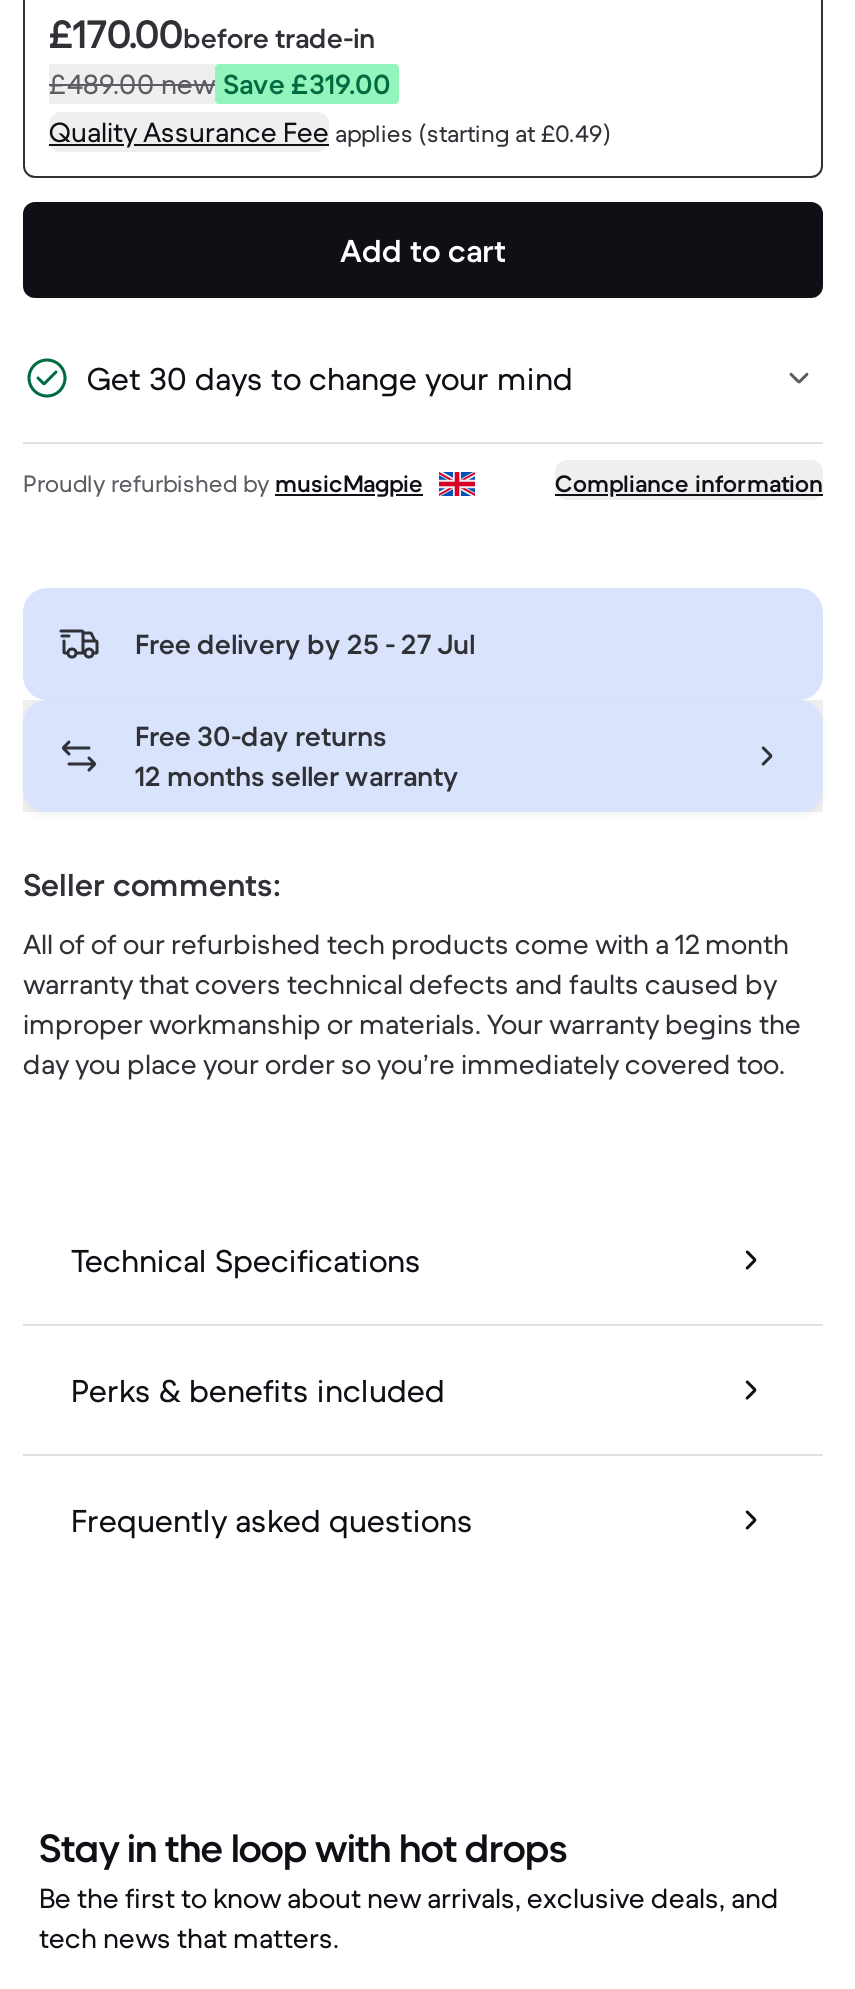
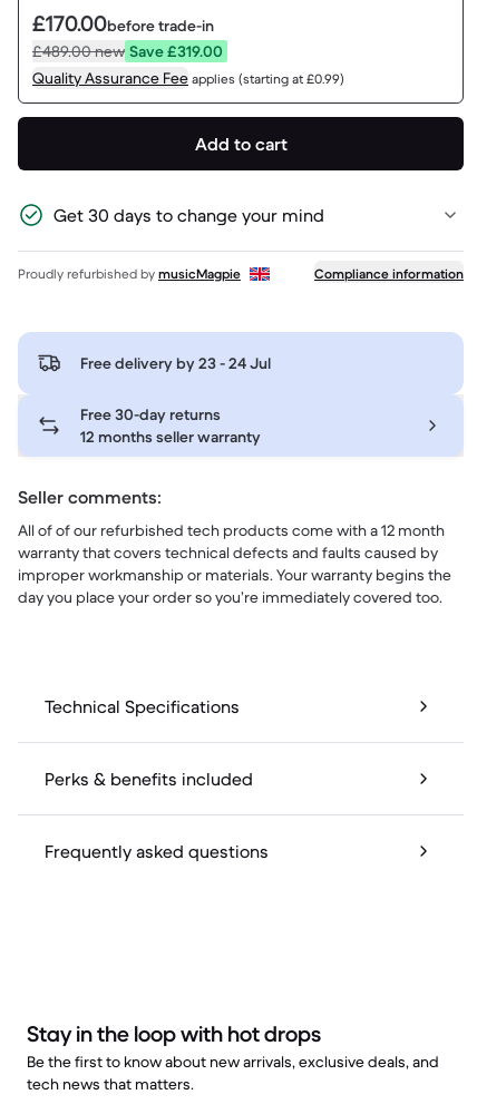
[49,114,611,150] Quality Assurance Fee applies (starting at £0.49) -> [32,68,344,88] Quality Assurance Fee applies (starting at £0.99)
[135,626,475,662] Free delivery by 25 - 27 Jul -> [80,353,271,373] Free delivery by 23 - 24 Jul

